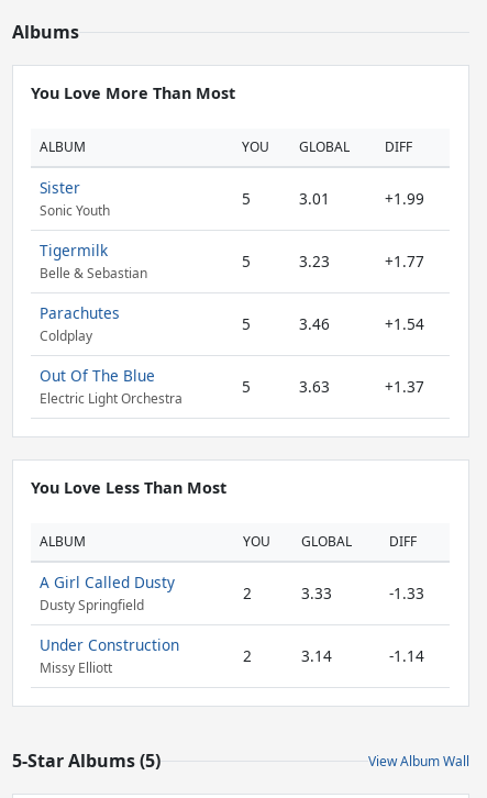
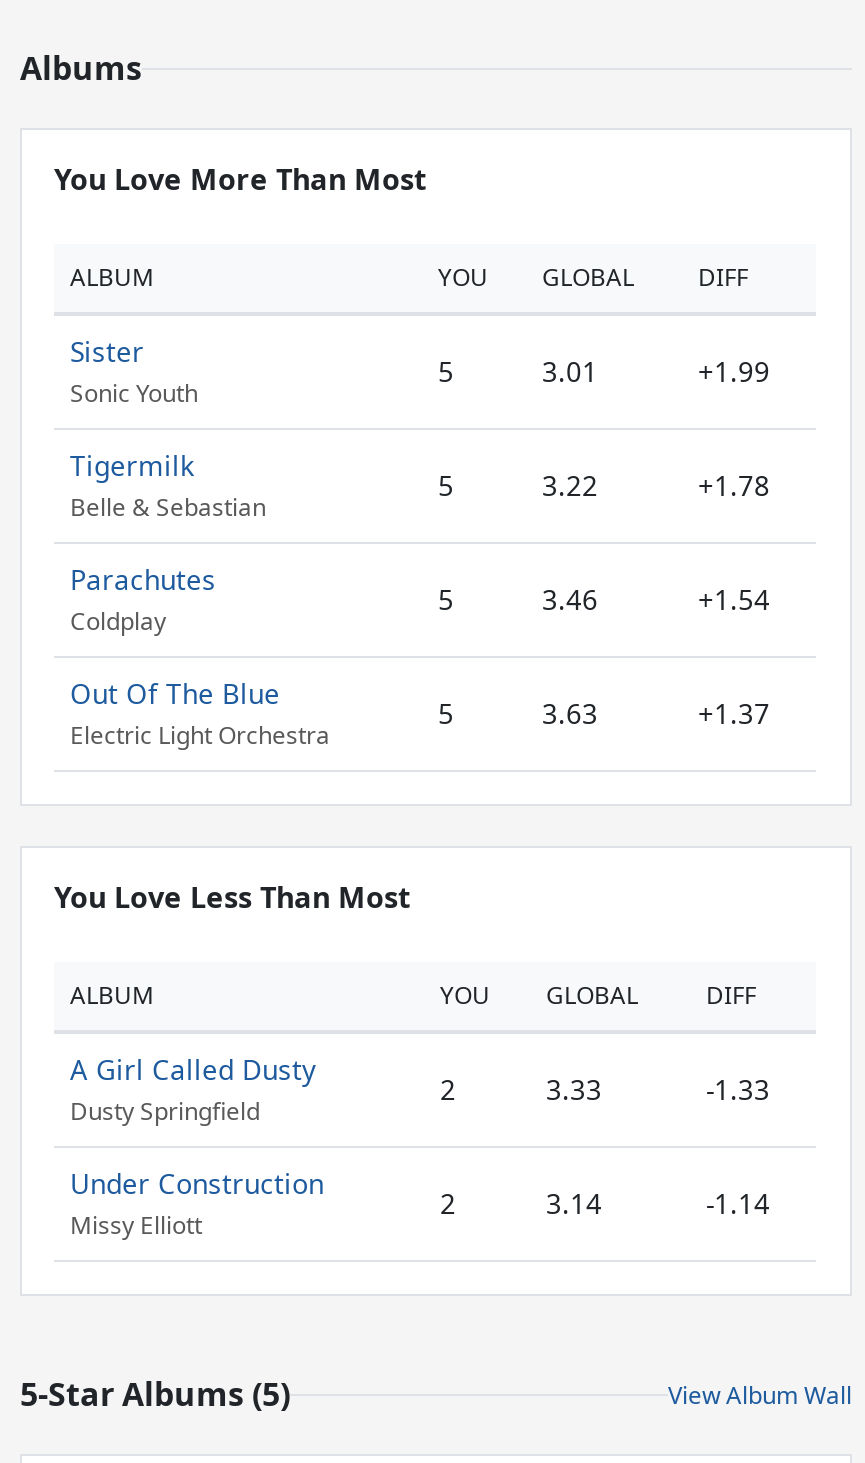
[299,251,330,271] 3.23 -> [542,466,598,504] 3.22
[385,251,424,271] +1.77 -> [698,466,770,504] +1.78

